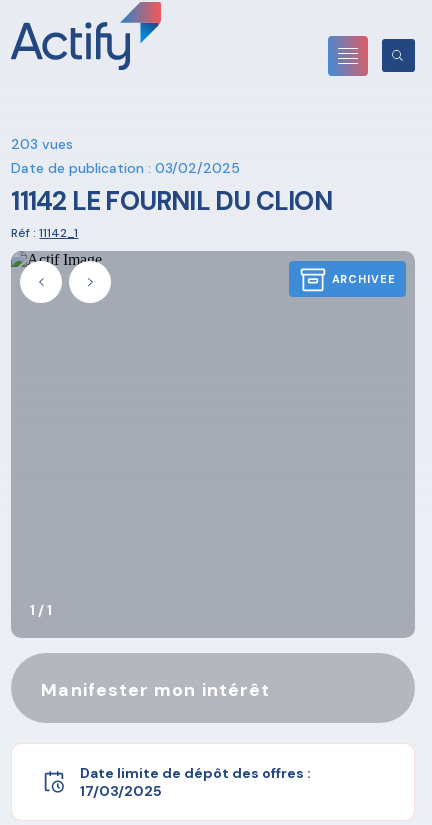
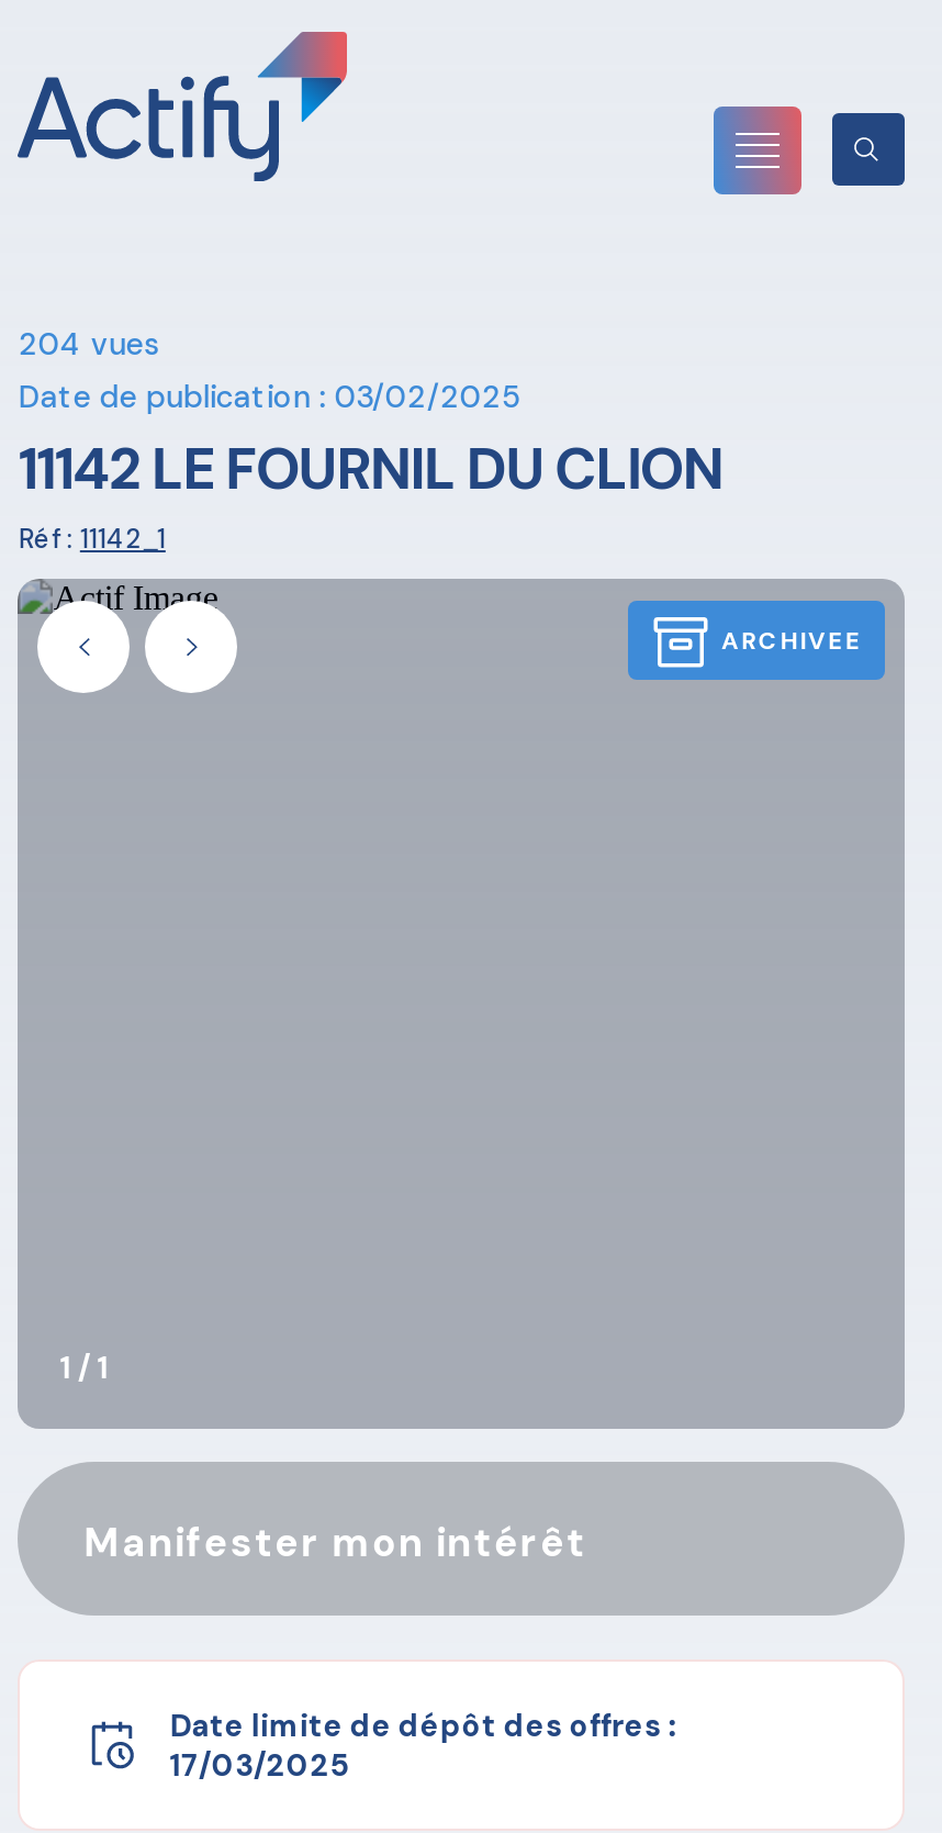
[11,135,73,153] 203 vues -> [18,324,159,364] 204 vues

